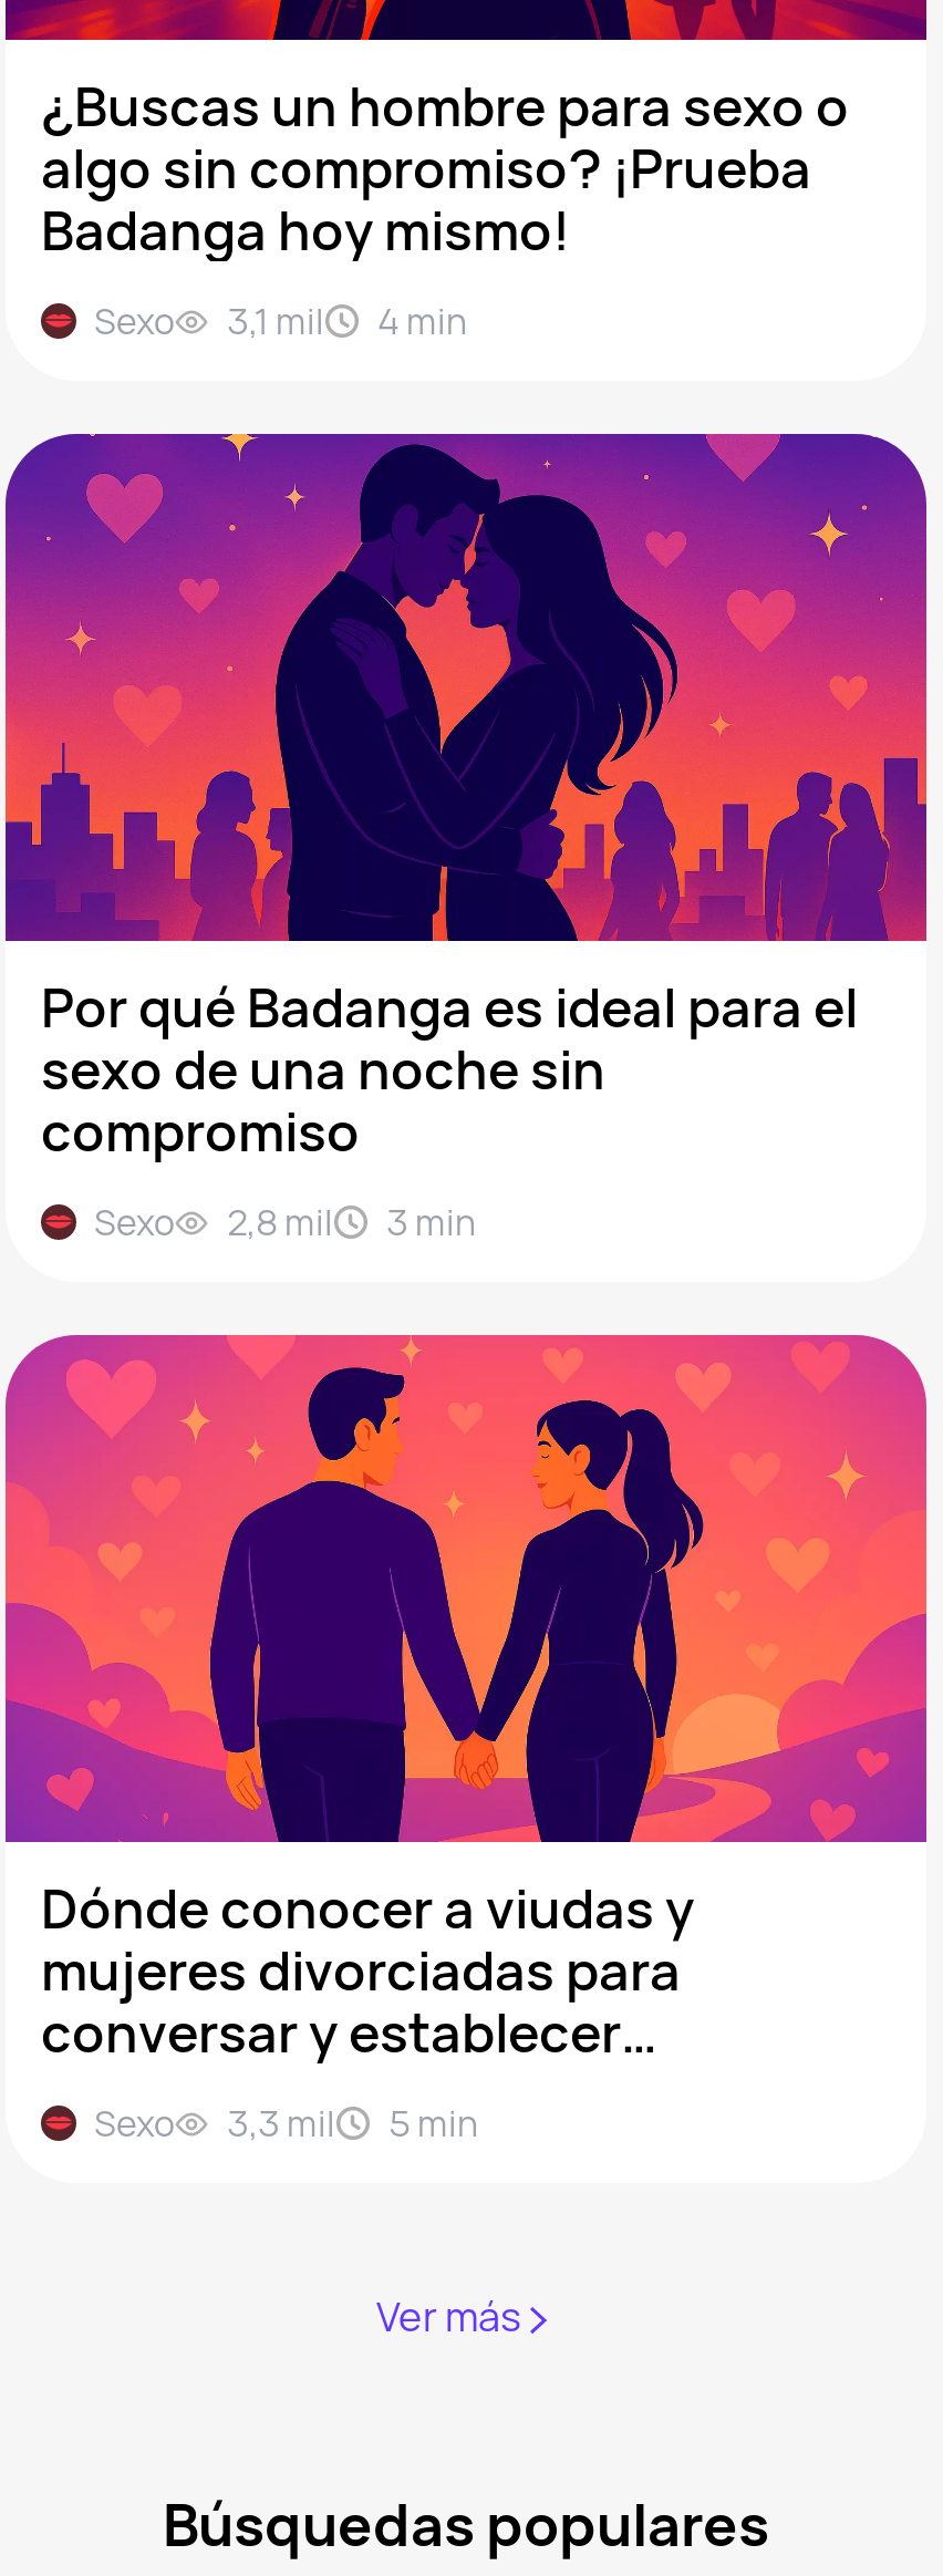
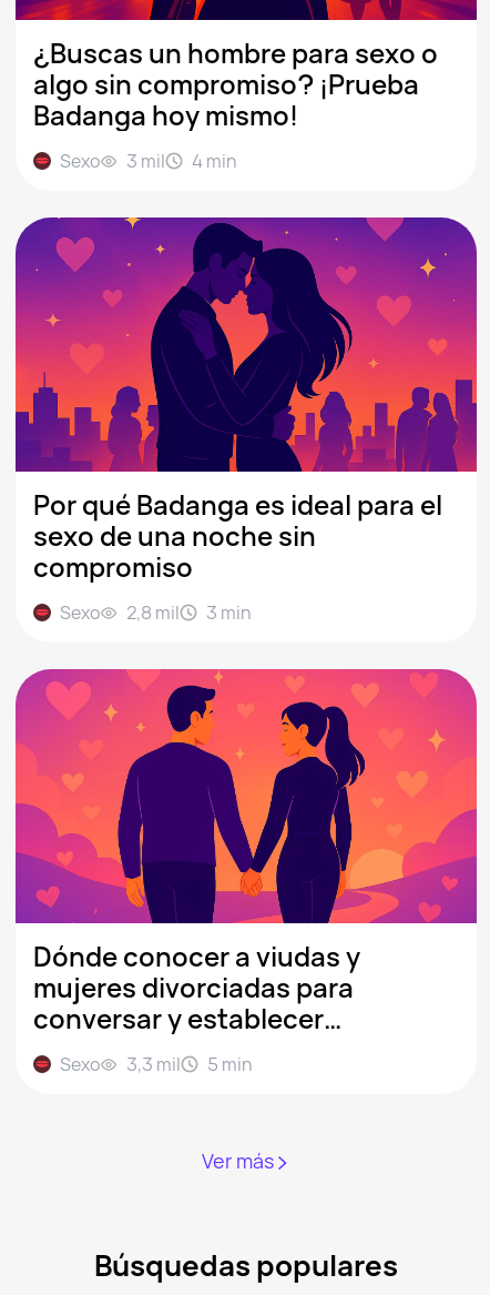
[94,297,466,346] Sexo 3,1 mil 4 min -> [60,149,236,173] Sexo 3 mil 4 min

